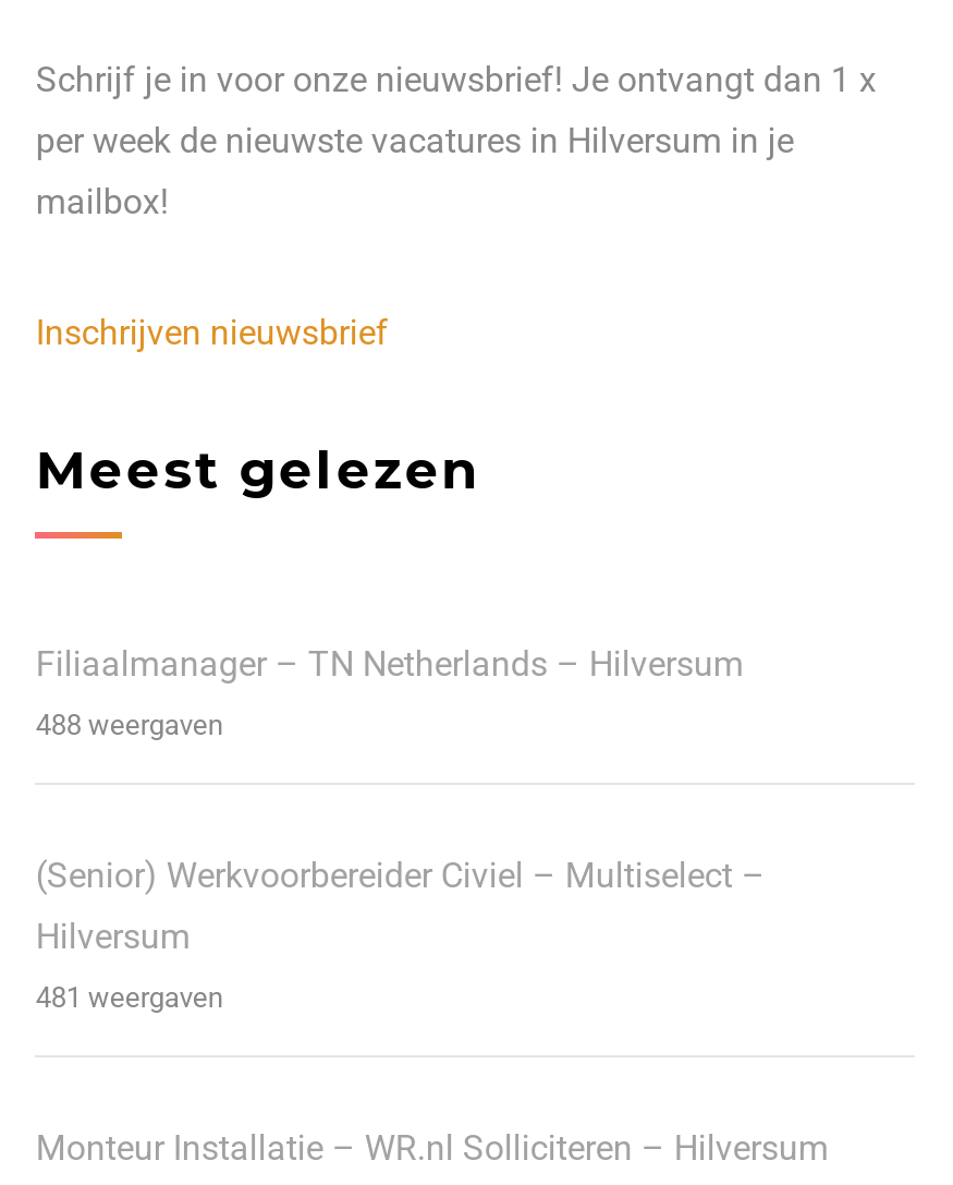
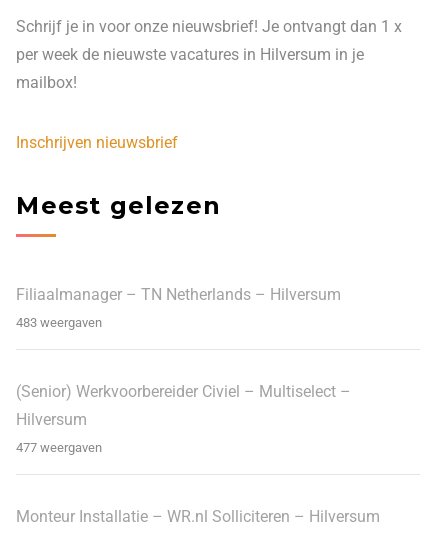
[36,709,223,742] 488 weergaven -> [16,315,102,330] 483 weergaven
[36,981,223,1014] 481 weergaven -> [16,440,102,455] 477 weergaven

